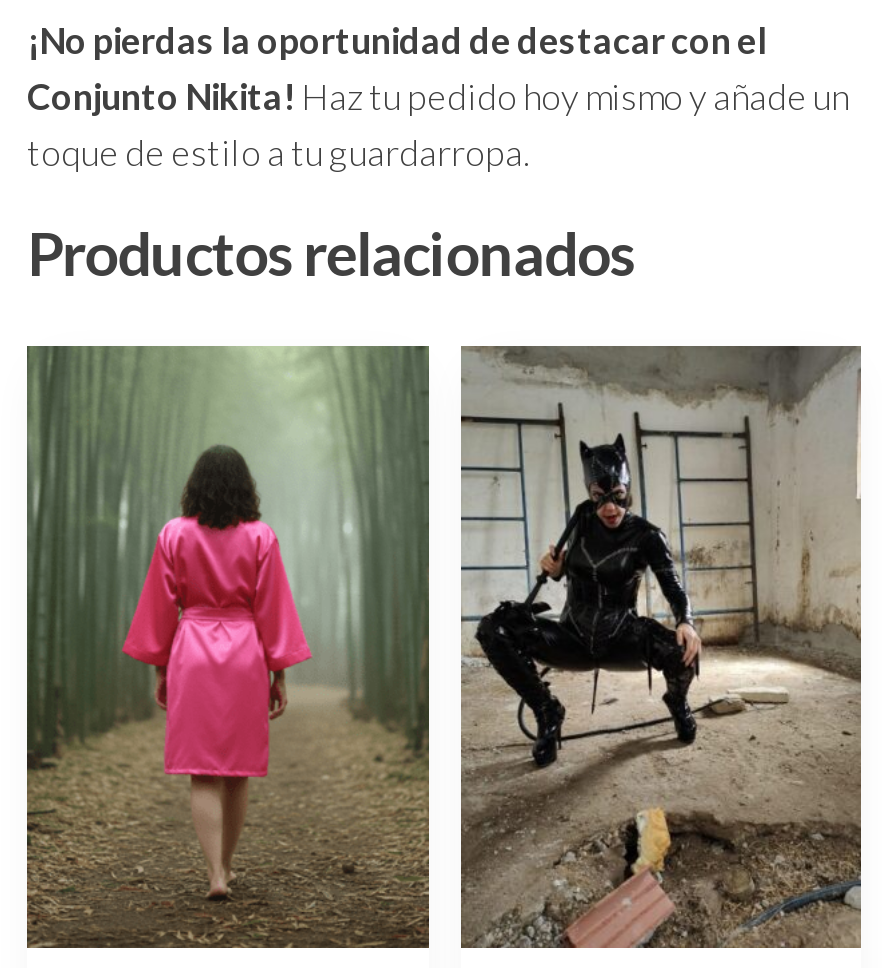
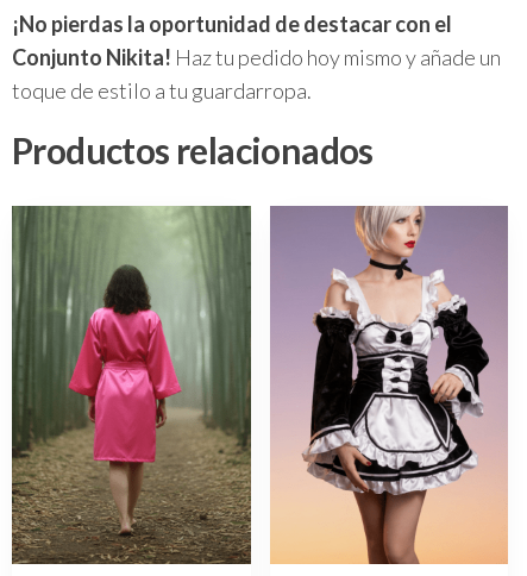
[459,346,863,950] [image] -> [270,206,508,564] [image]

